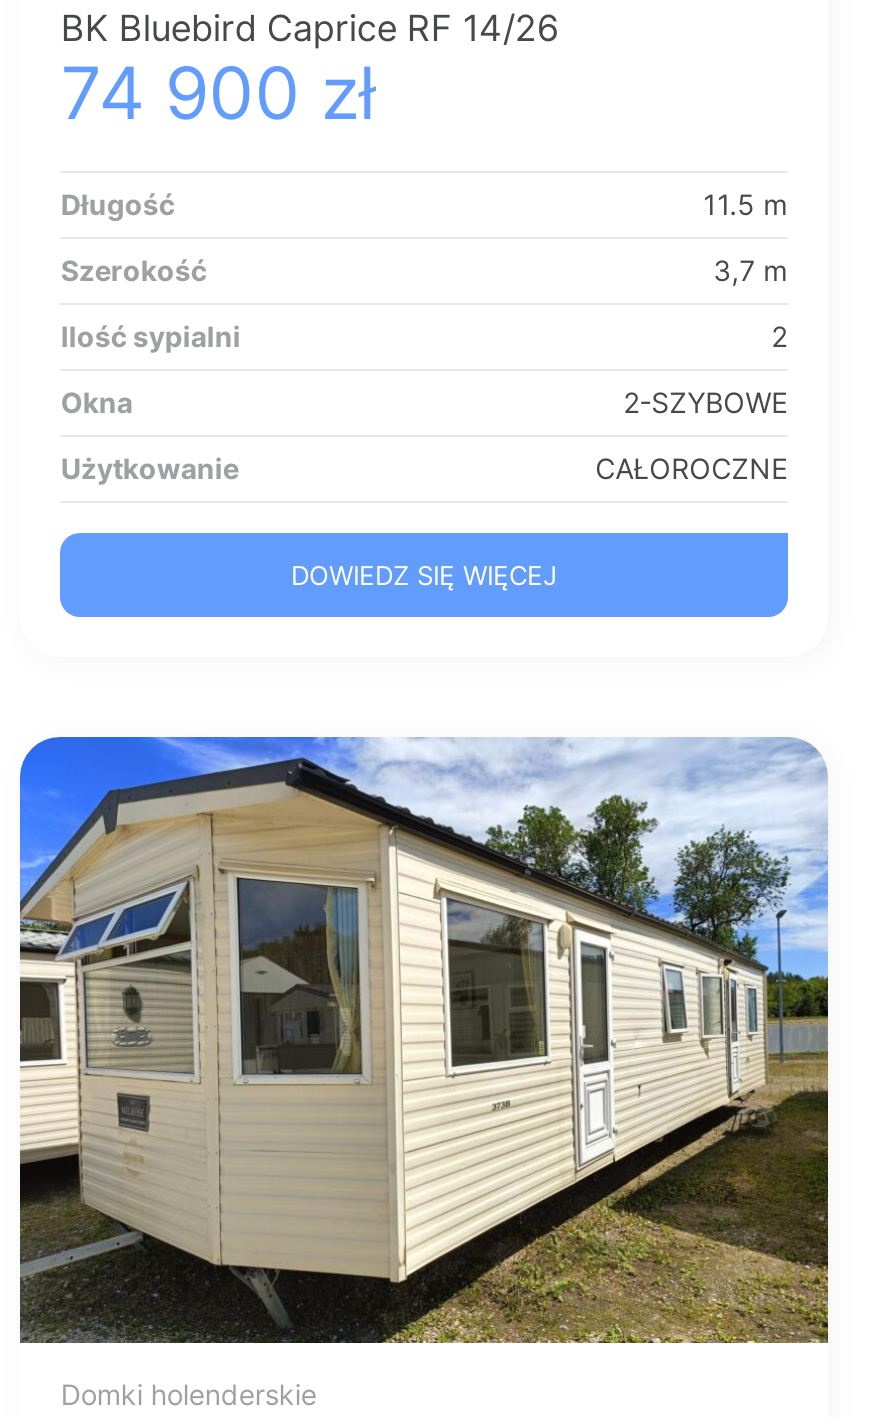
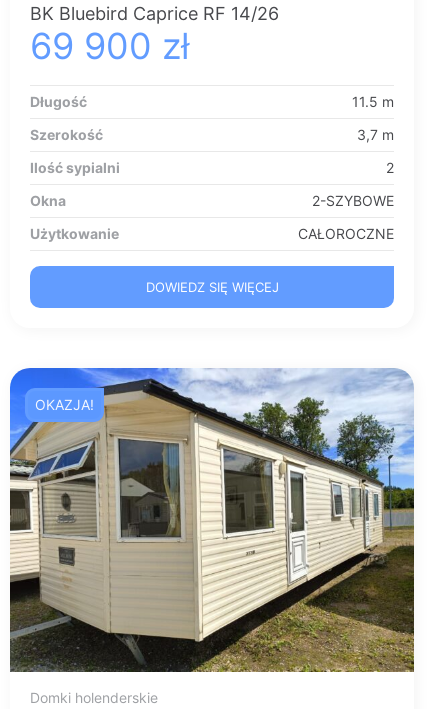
[61,48,377,136] 74 900 zł -> [30,24,190,68] 69 900 zł
none -> [35,396,94,413] OKAZJA!

